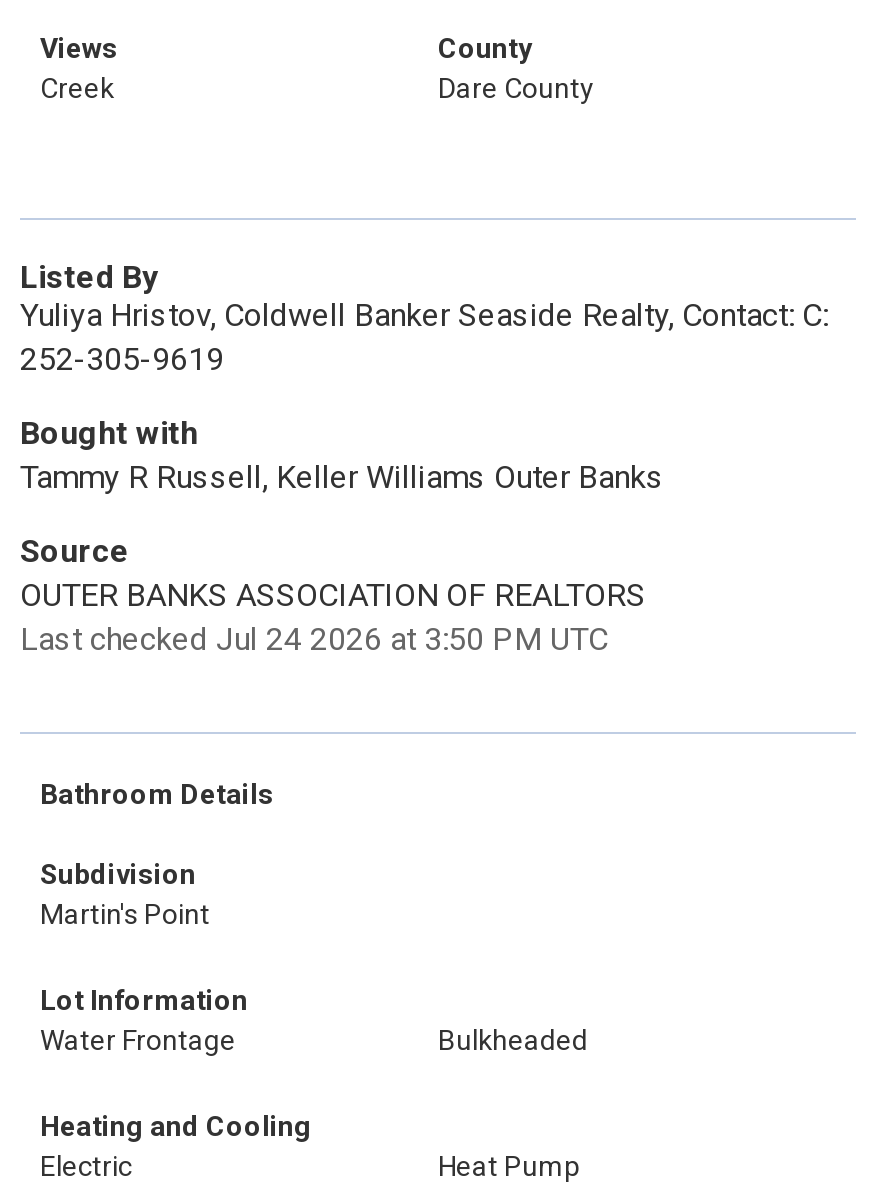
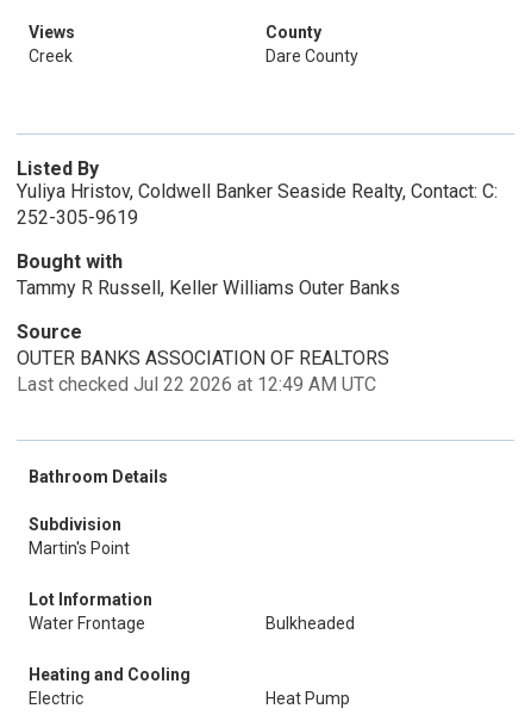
[20,620,608,658] Last checked Jul 24 2026 at 3:50 PM UTC -> [17,373,376,396] Last checked Jul 22 2026 at 12:49 AM UTC

